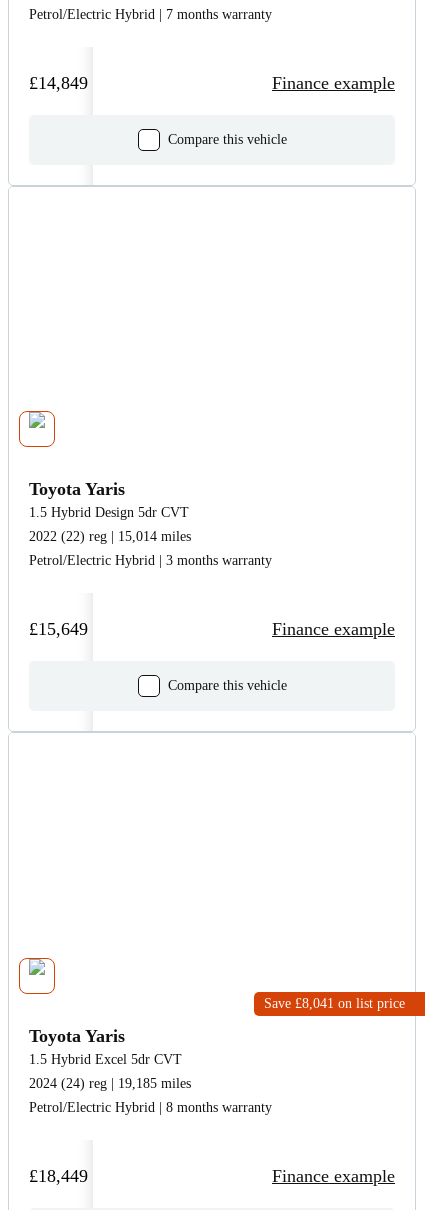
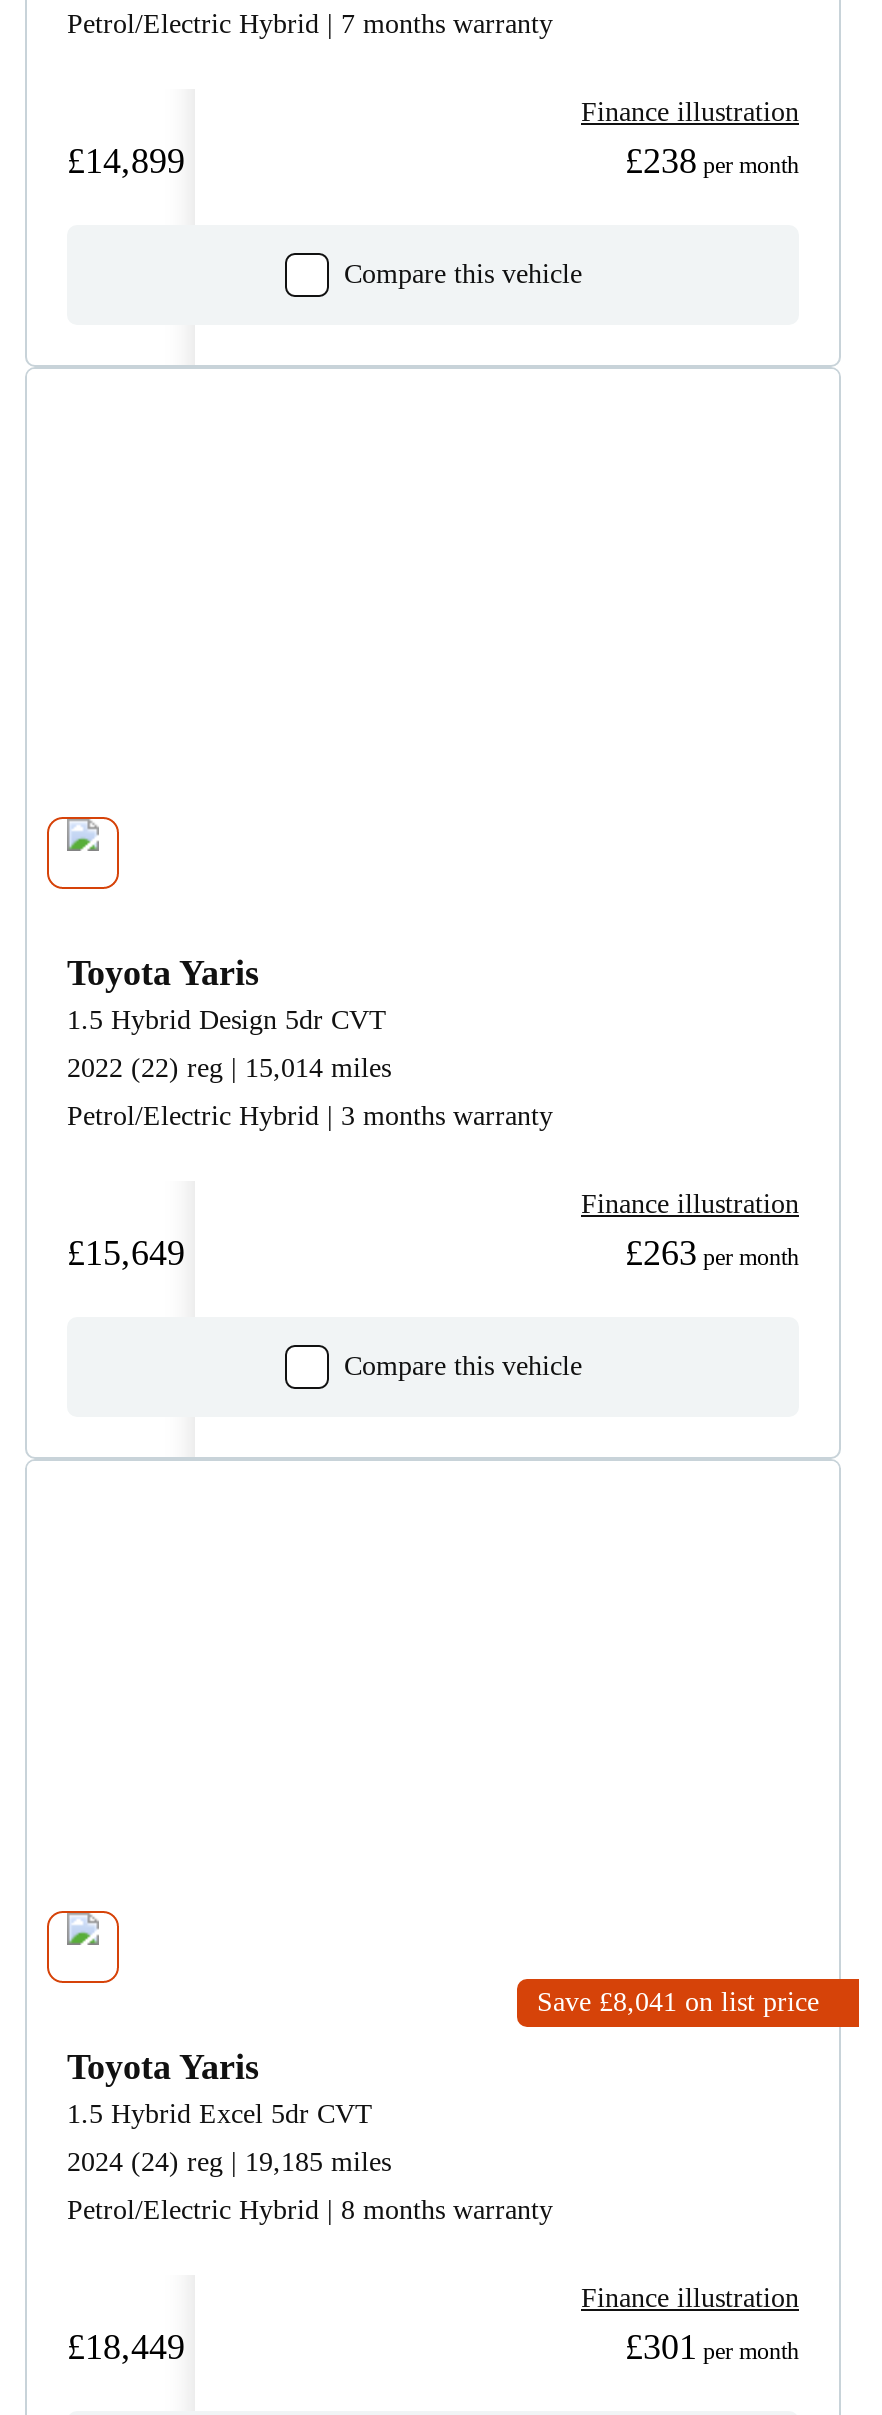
[29,73,395,93] £14,849 | Finance example -> [67,97,799,181] Finance illustration | £14,899 | £238 per month
none -> [581,1189,799,1219] Finance illustration
[272,619,395,639] Finance example -> [625,1233,799,1273] £263 per month
none -> [581,2282,799,2312] Finance illustration
[272,1166,395,1186] Finance example -> [625,2326,799,2366] £301 per month

